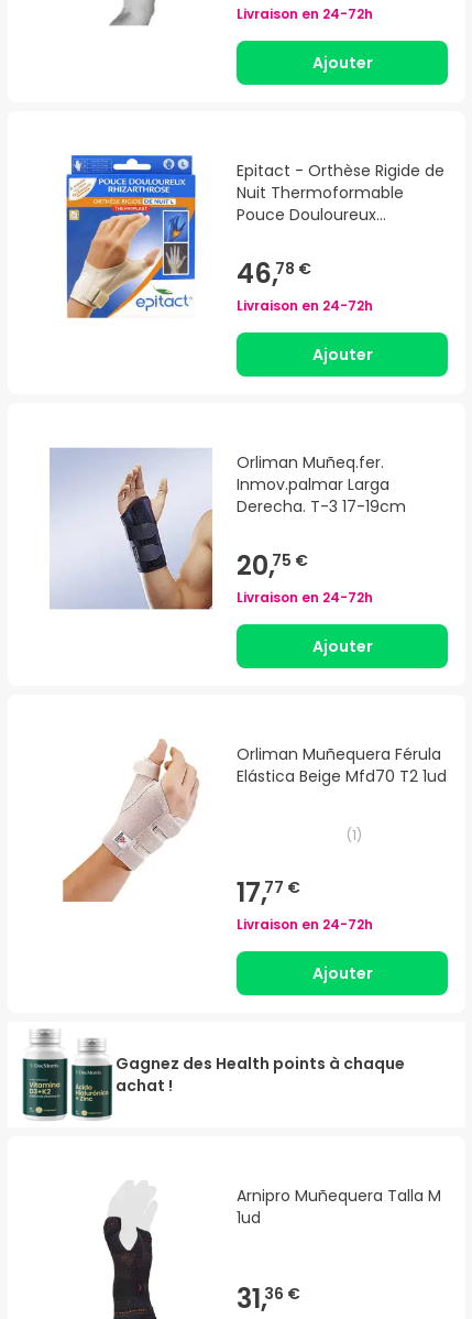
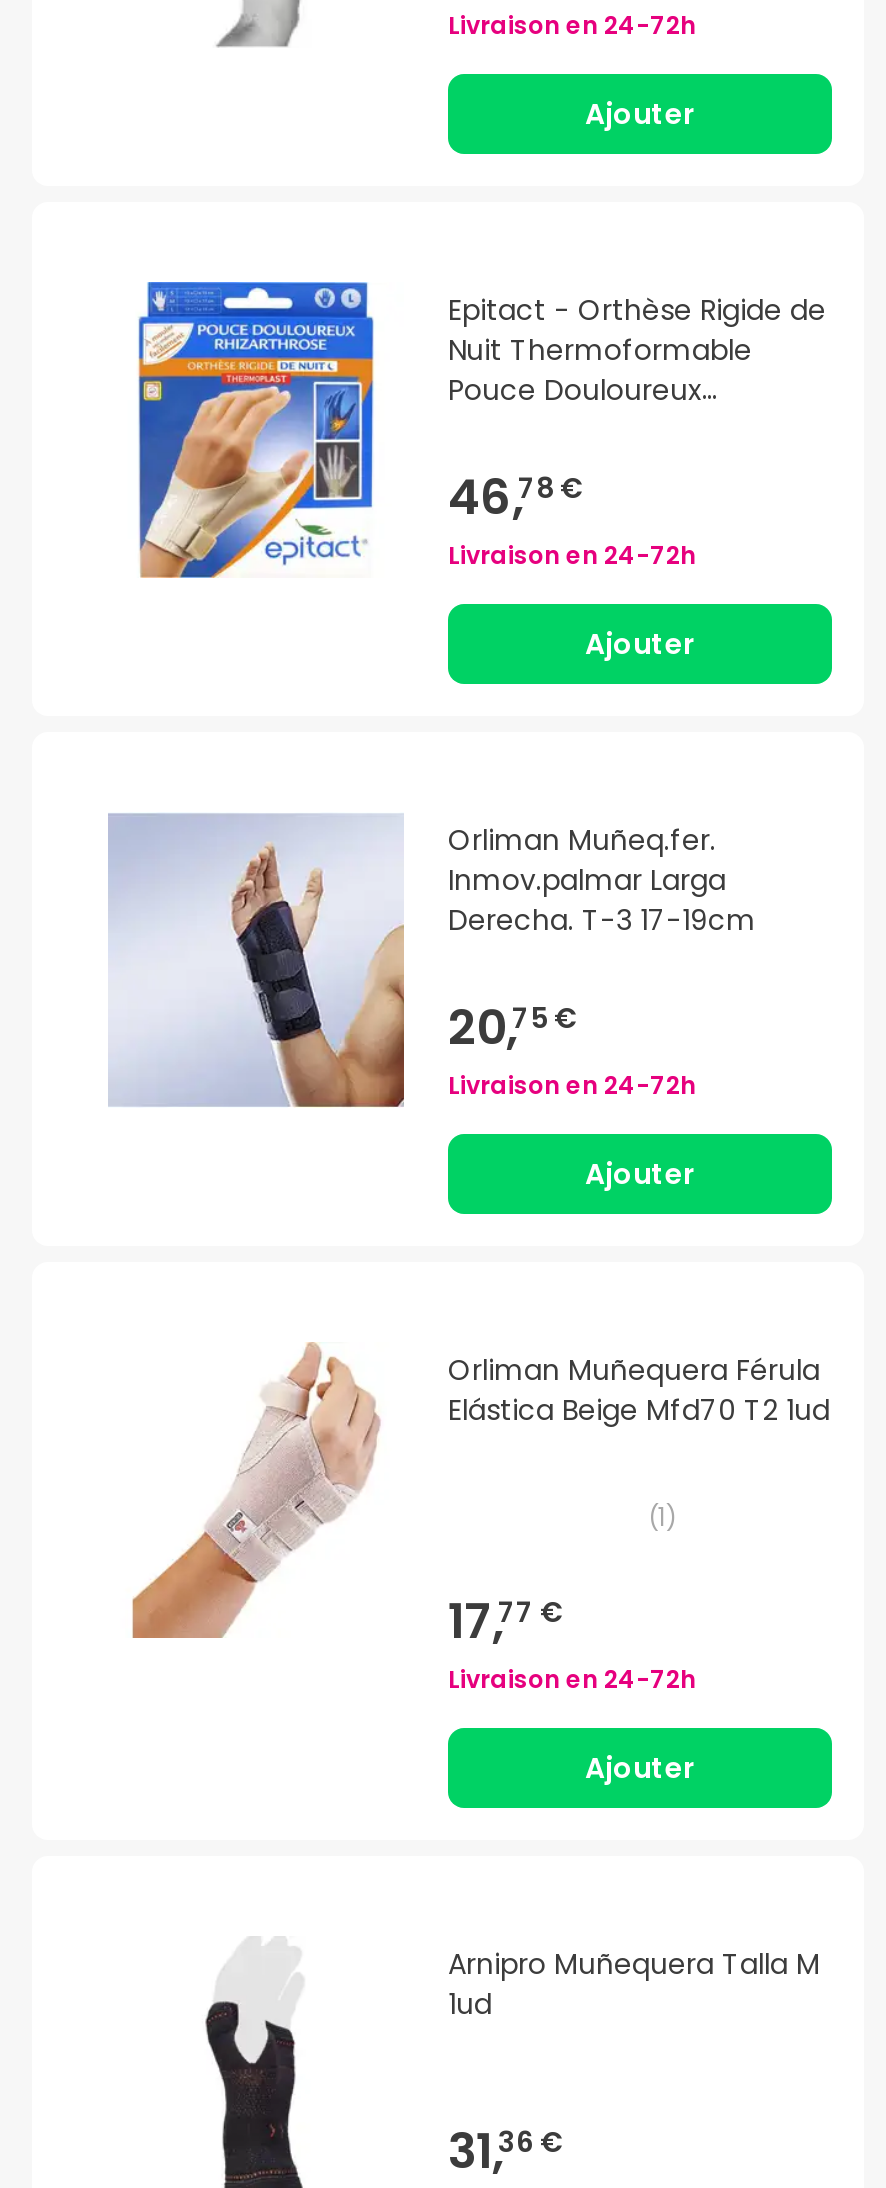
[22,1028,405,1121] [image] | Gagnez des Health points à chaque | achat ! -> none

